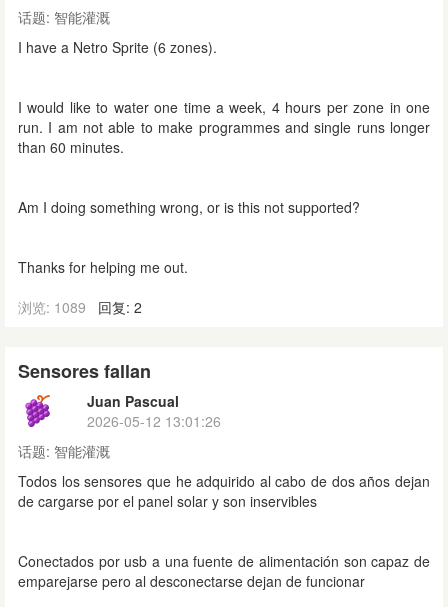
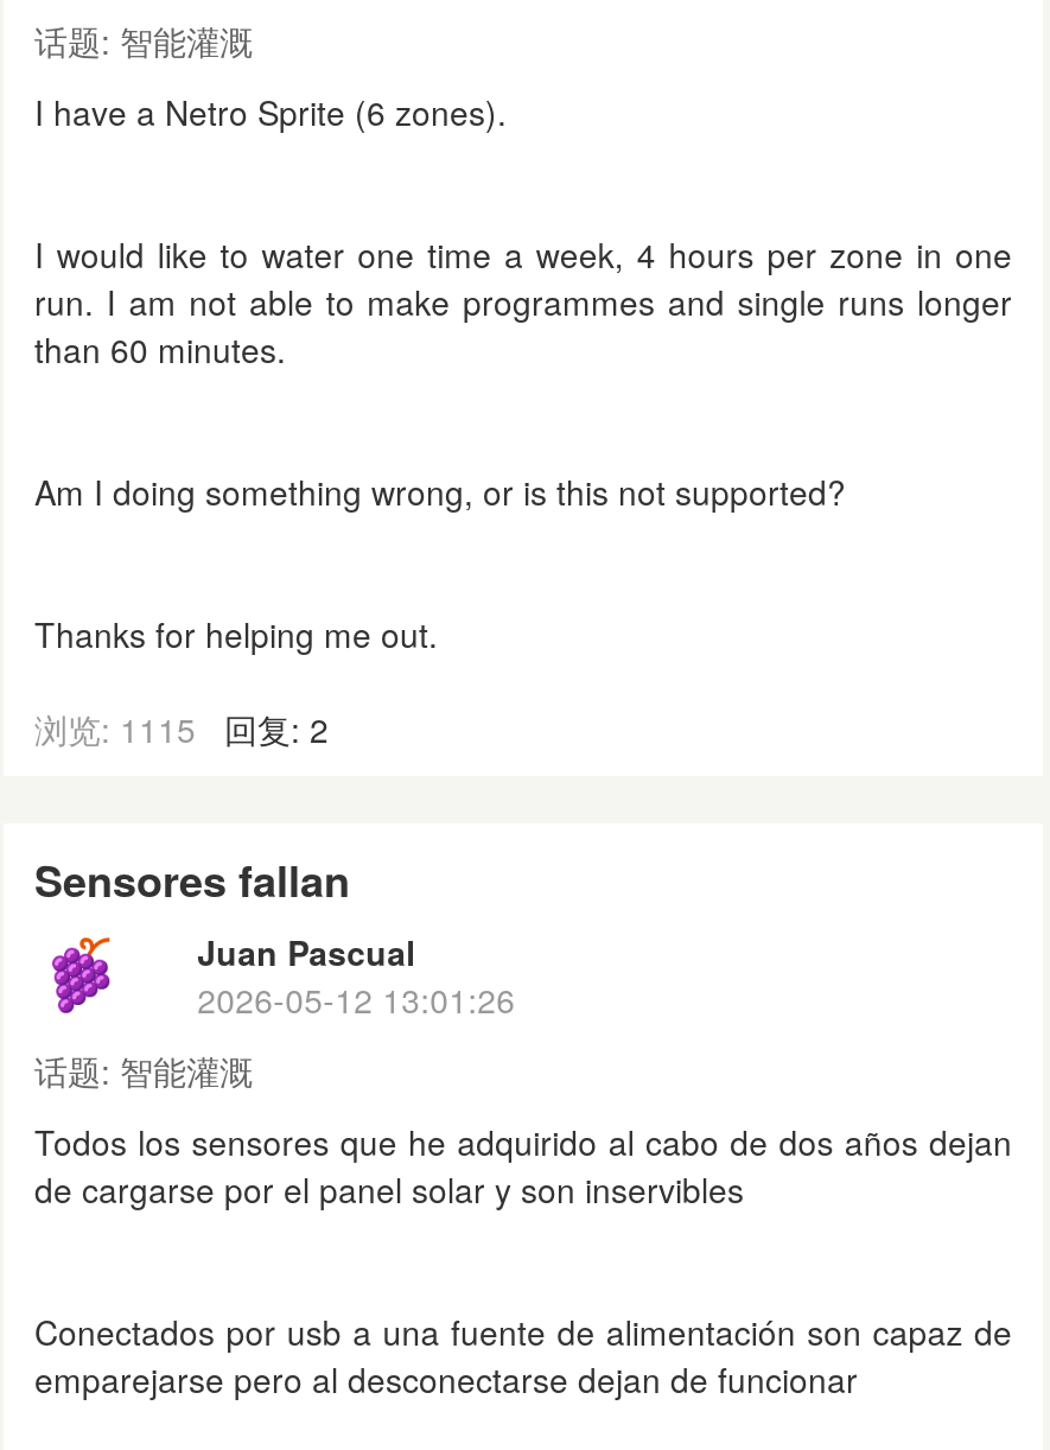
[18,297,142,317] 浏览: 1089 回复: 2 -> [34,705,329,752] 浏览: 1115 回复: 2

